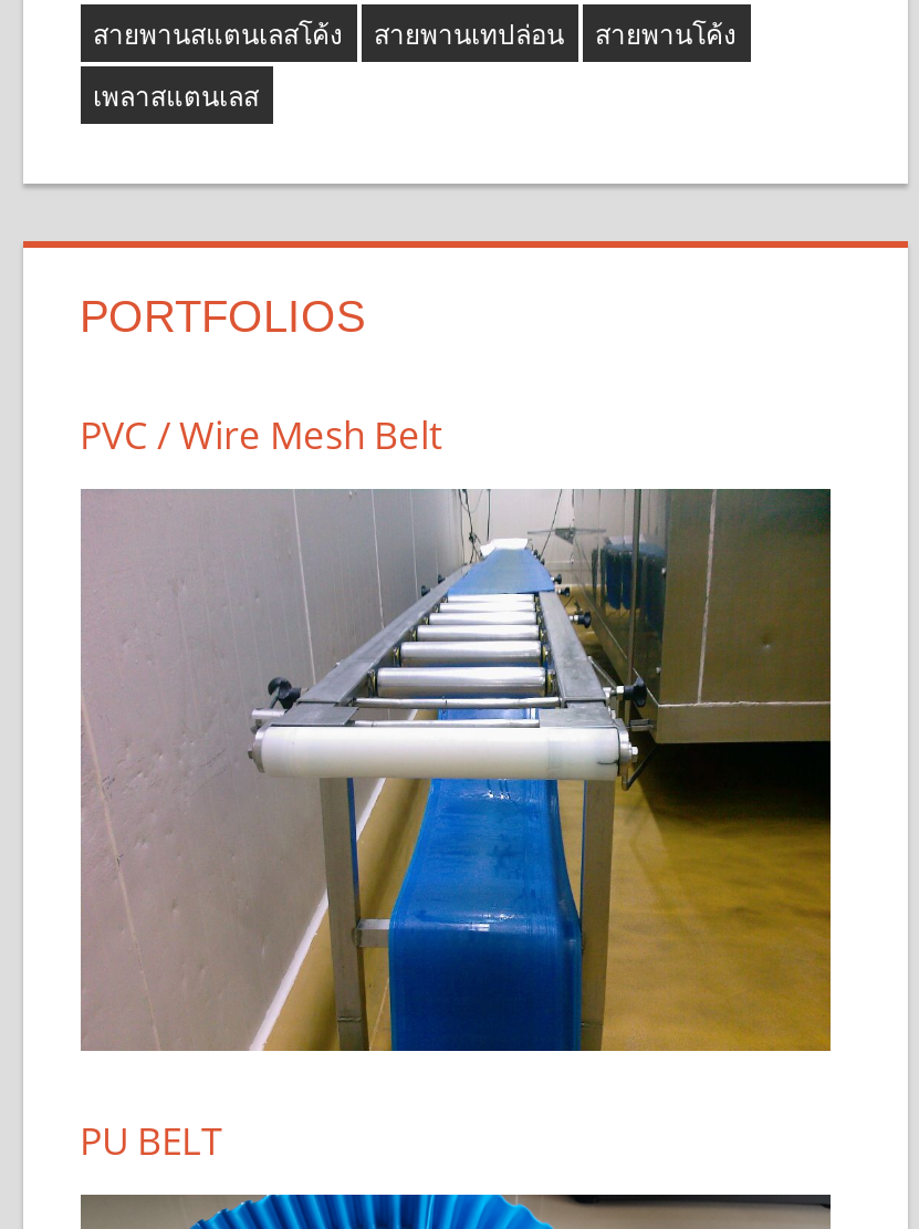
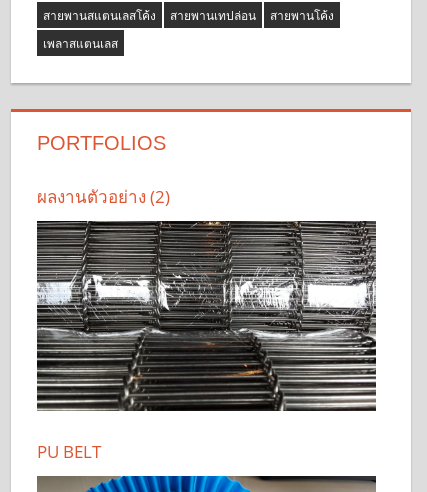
[80,409,442,460] PVC / Wire Mesh Belt -> [36,185,169,208] ผลงานตัวอย่าง (2)
[81,489,833,1053] [image] -> [37,220,376,412] [image]

